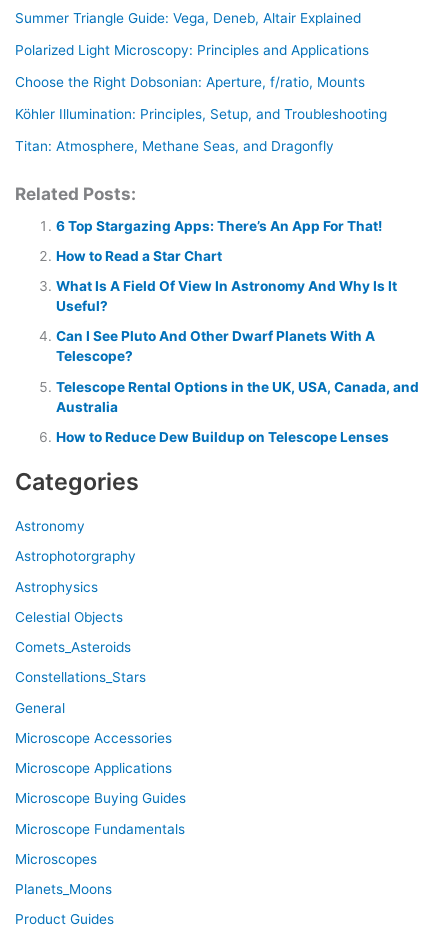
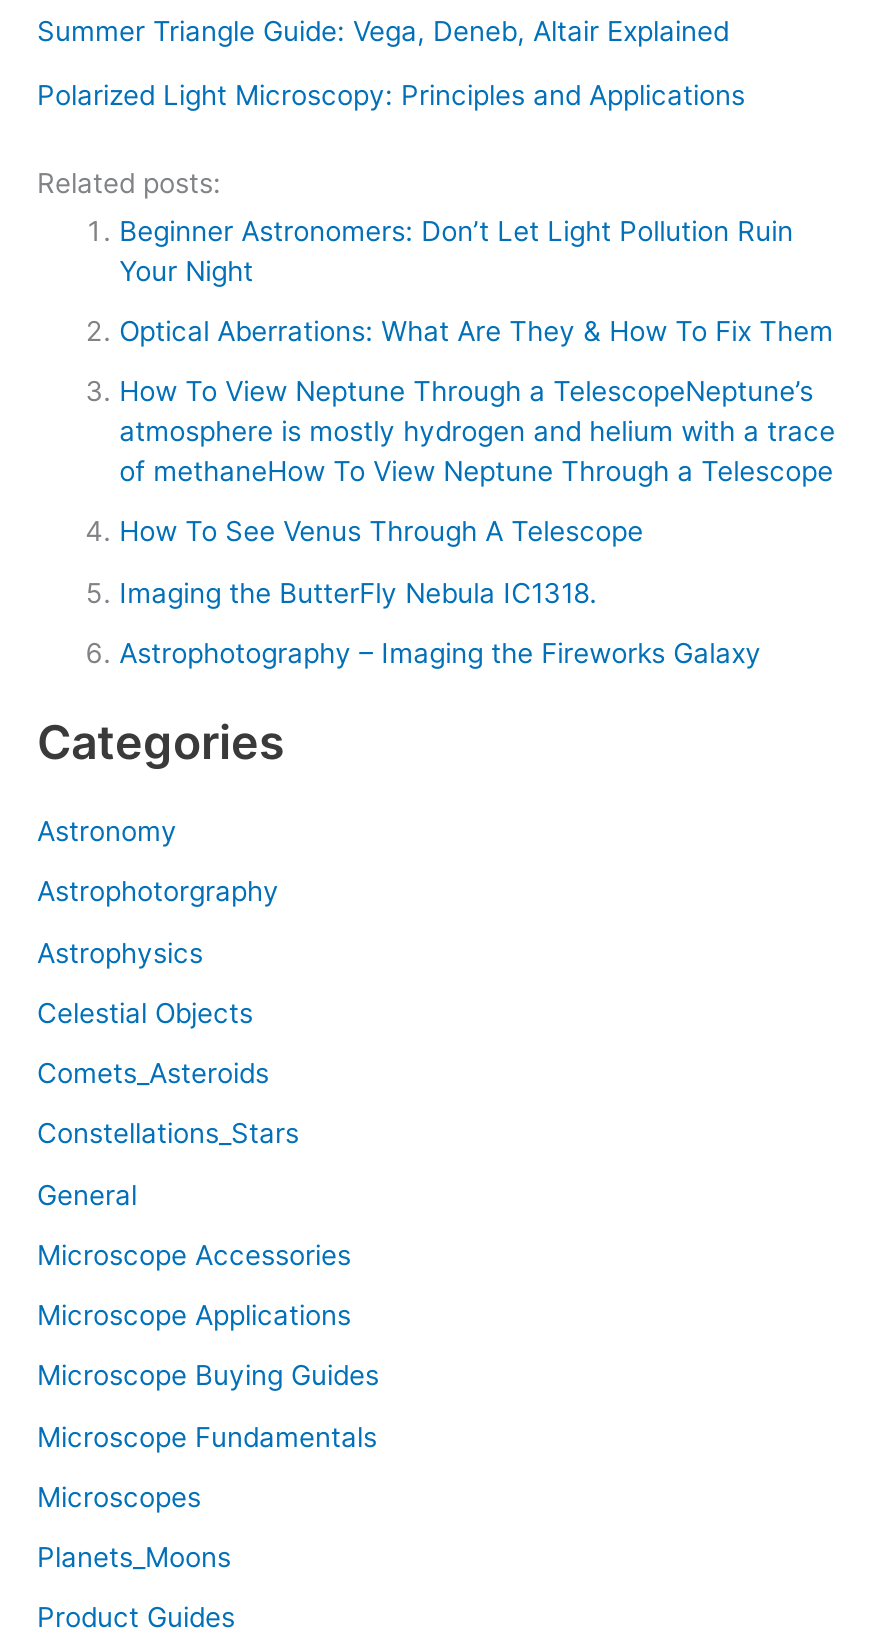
[15,74,419,445] Choose the Right Dobsonian: Aperture, f/ratio, Mounts | Köhler Illumination: Principles, Setup, and Troubleshooting | Titan: Atmosphere, Methane Seas, and Dragonfly | Related Posts: | 6 Top Stargazing Apps: There’s An App For That! | How to Read a Star Chart | What Is A Field Of View In Astronomy And Why Is It | Useful? | Can I See Pluto And Other Dwarf Planets With A | Telescope? | Telescope Rental Options in the UK, USA, Canada, and | Australia | How to Reduce Dew Buildup on Telescope Lenses -> [37,166,835,669] Related posts: | Beginner Astronomers: Don’t Let Light Pollution Ruin | Your Night | Optical Aberrations: What Are They & How To Fix Them | How To View Neptune Through a TelescopeNeptune’s | atmosphere is mostly hydrogen and helium with a trace | of methaneHow To View Neptune Through a Telescope | How To See Venus Through A Telescope | Imaging the ButterFly Nebula IC1318. | Astrophotography – Imaging the Fireworks Galaxy

